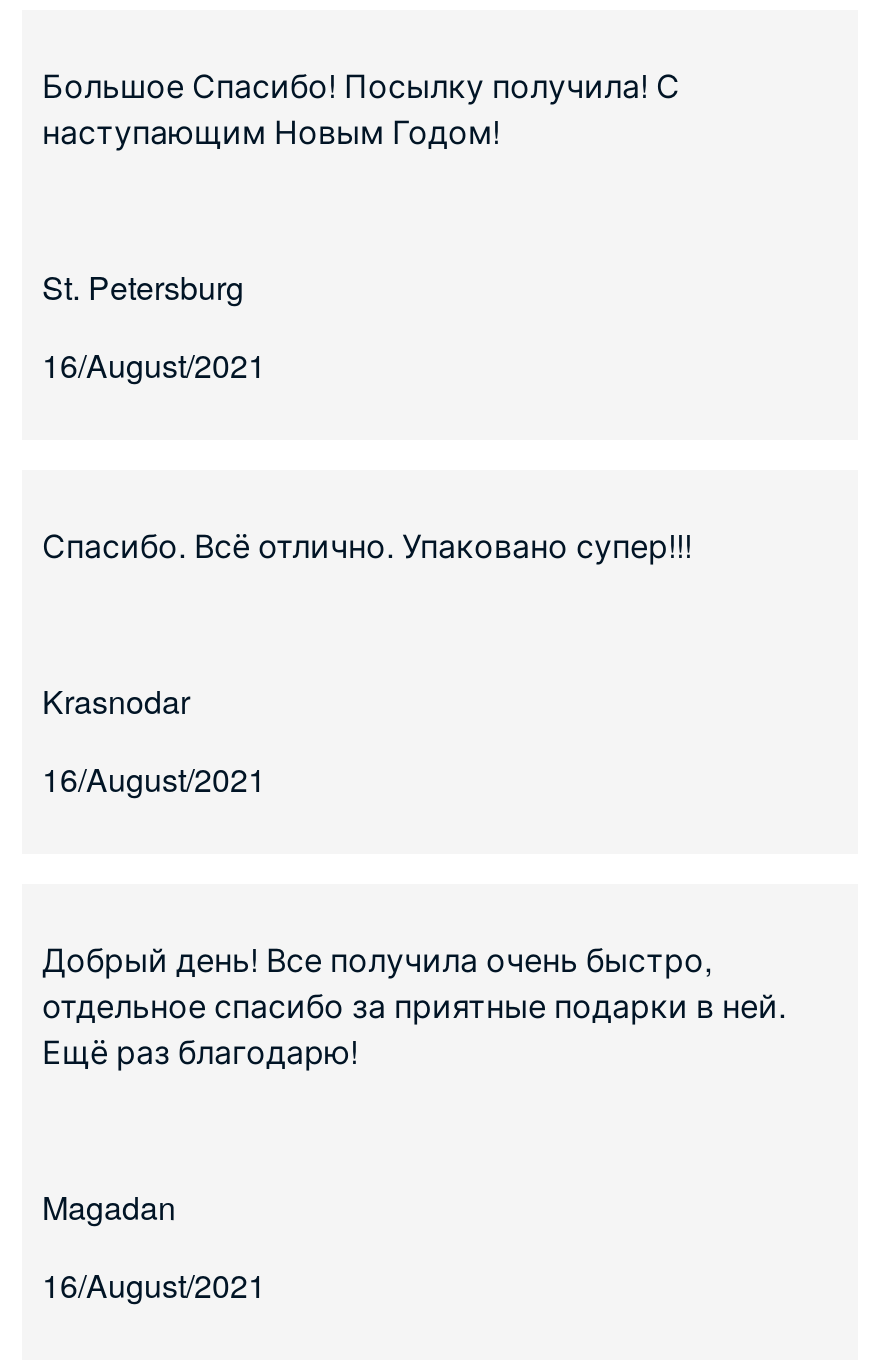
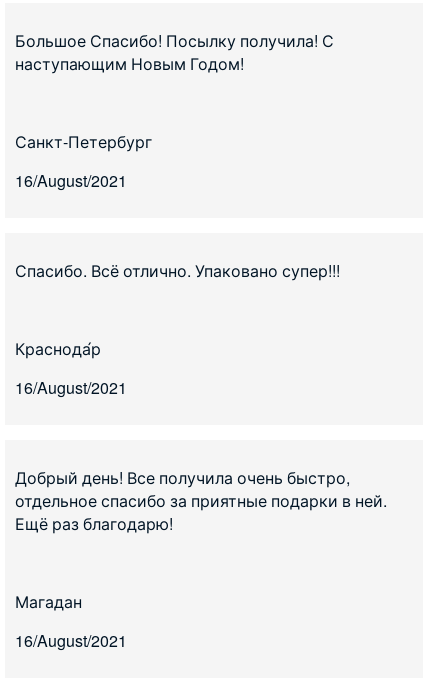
[42,264,244,310] St. Petersburg -> [15,130,152,153] Санкт-Петербург
[42,678,190,724] Krasnodar -> [15,337,101,360] Краснода́р
[42,1184,176,1230] Magadan -> [15,590,82,613] Магадан

